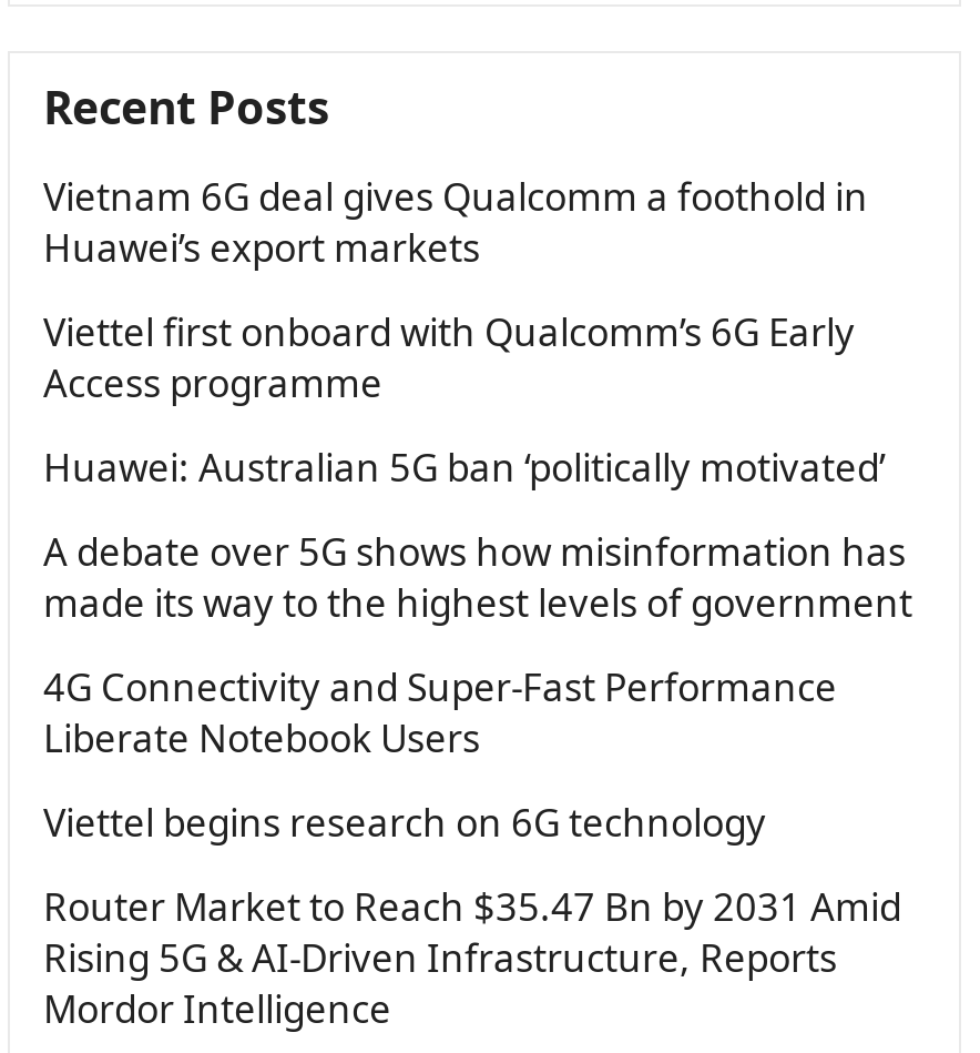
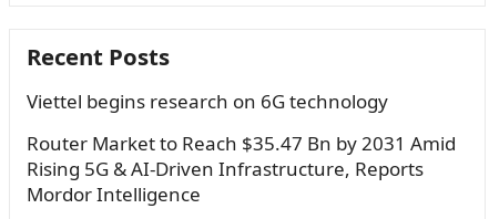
[43,170,912,763] Vietnam 6G deal gives Qualcomm a foothold in | Huawei’s export markets | Viettel first onboard with Qualcomm’s 6G Early | Access programme | Huawei: Australian 5G ban ‘politically motivated’ | A debate over 5G shows how misinformation has | made its way to the highest levels of government | 4G Connectivity and Super-Fast Performance | Liberate Notebook Users -> none

